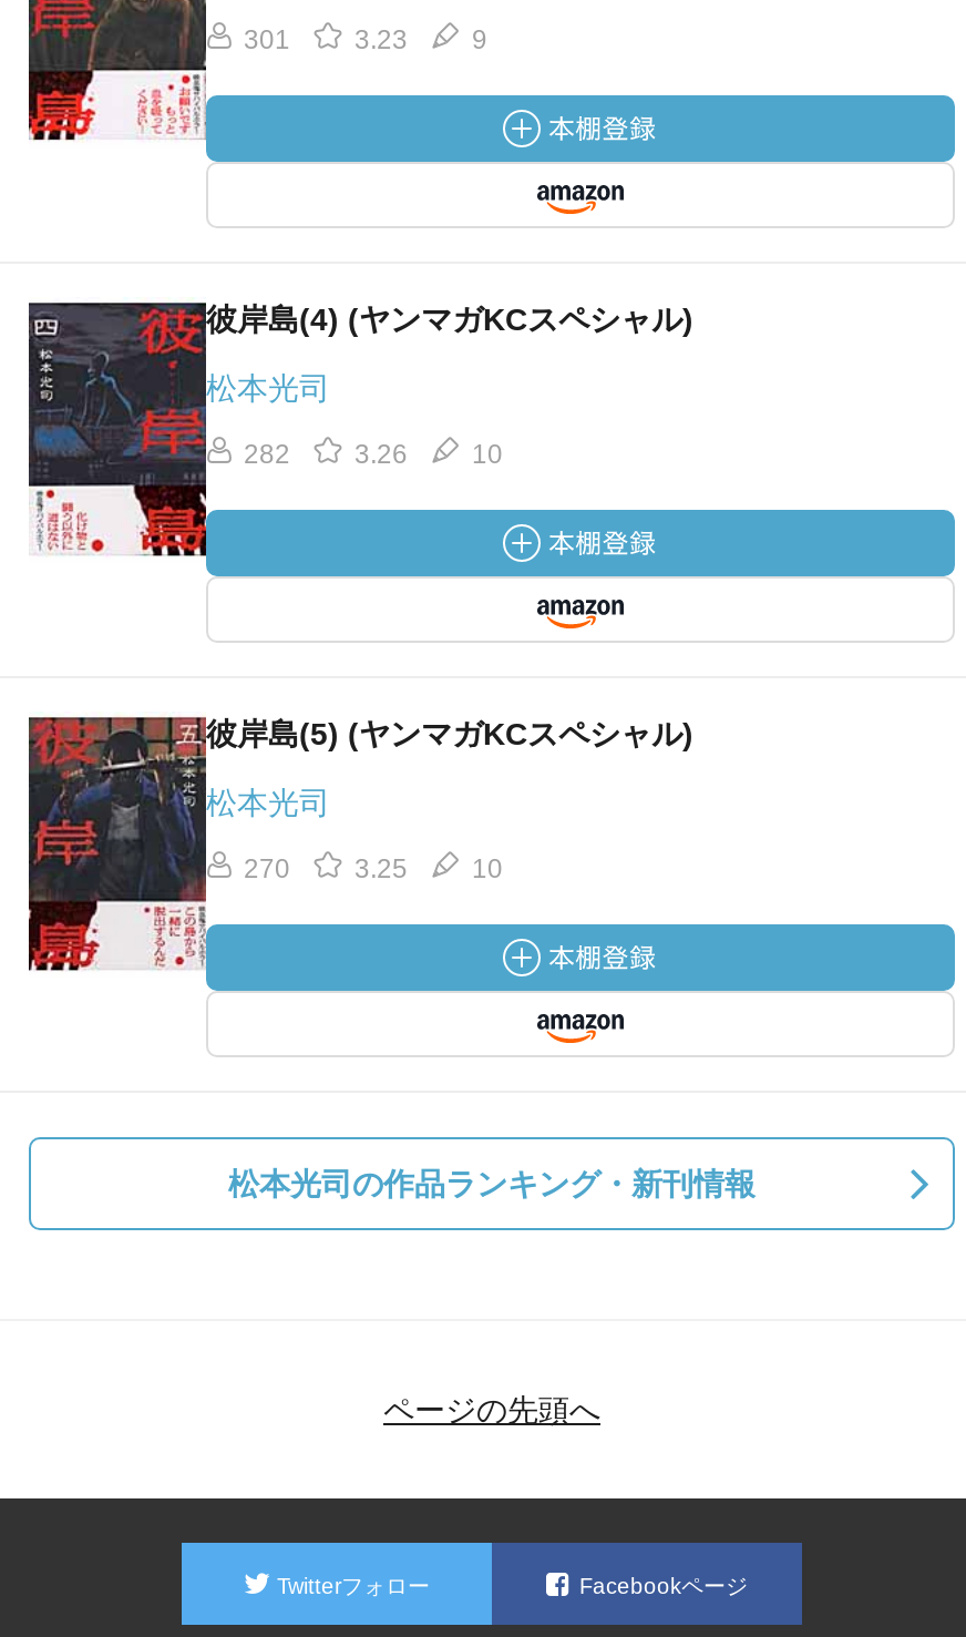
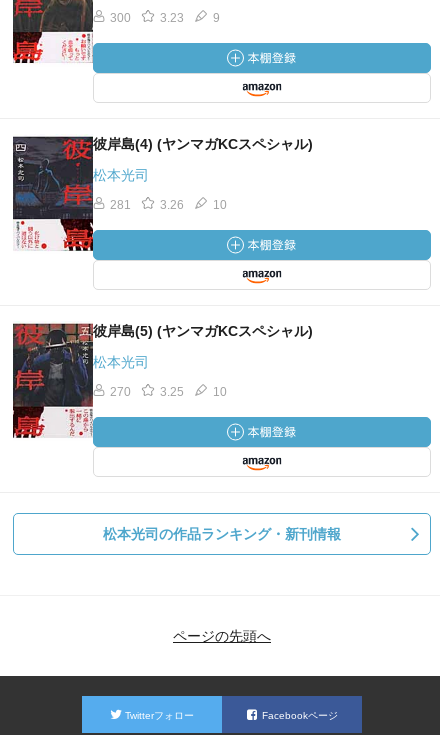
[244,24,290,55] 301 -> [110,11,131,25] 300
[244,439,290,470] 282 -> [110,198,131,212] 281

